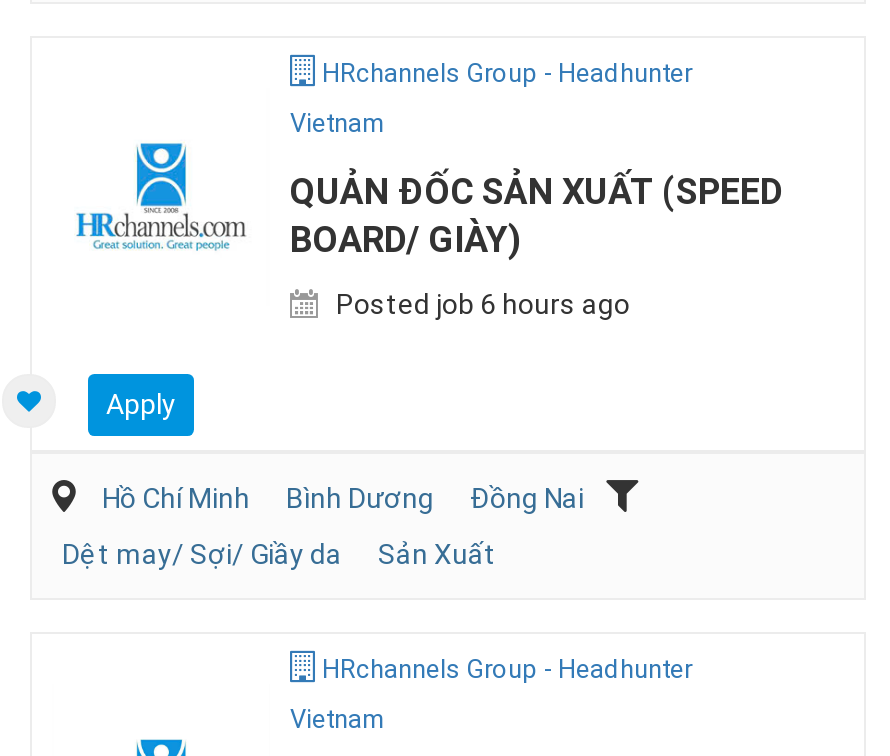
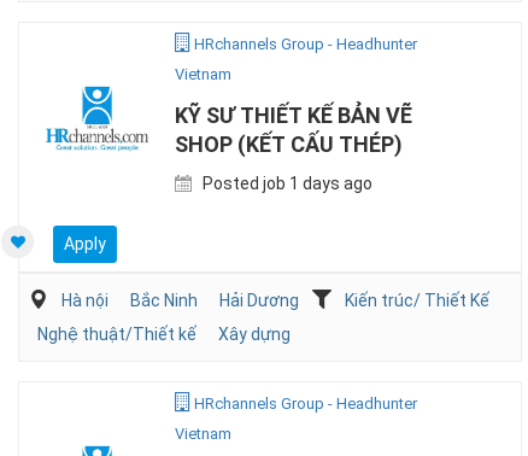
[290,170,782,260] QUẢN ĐỐC SẢN XUẤT (SPEED | BOARD/ GIÀY) -> [175,103,412,157] KỸ SƯ THIẾT KẾ BẢN VẼ | SHOP (KẾT CẤU THÉP)
[330,288,630,320] Posted job 6 hours ago -> [199,174,372,193] Posted job 1 days ago
[102,482,584,514] Hồ Chí Minh | Bình Dương | Đồng Nai -> [61,291,489,310] Hà nội | Bắc Ninh | Hải Dương | Kiến trúc/ Thiết Kế
[62,538,496,570] Dệt may/ Sợi/ Giầy da | Sản Xuất -> [37,325,291,344] Nghệ thuật/Thiết kế | Xây dựng

